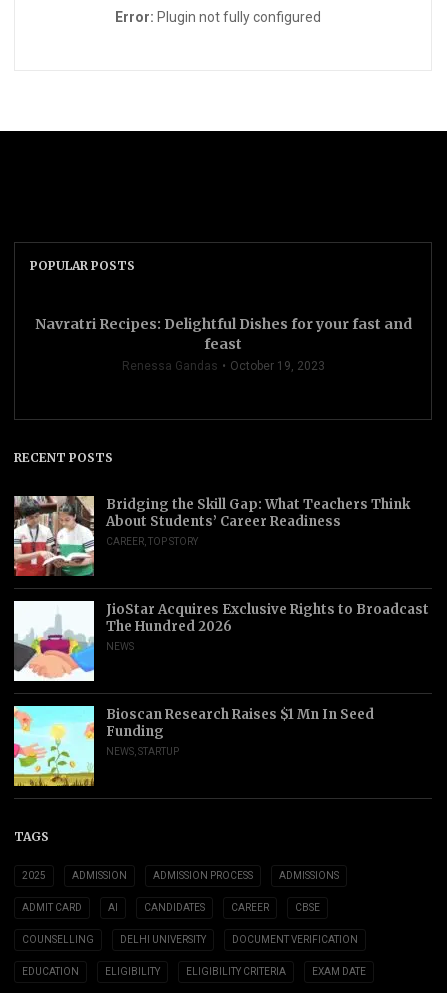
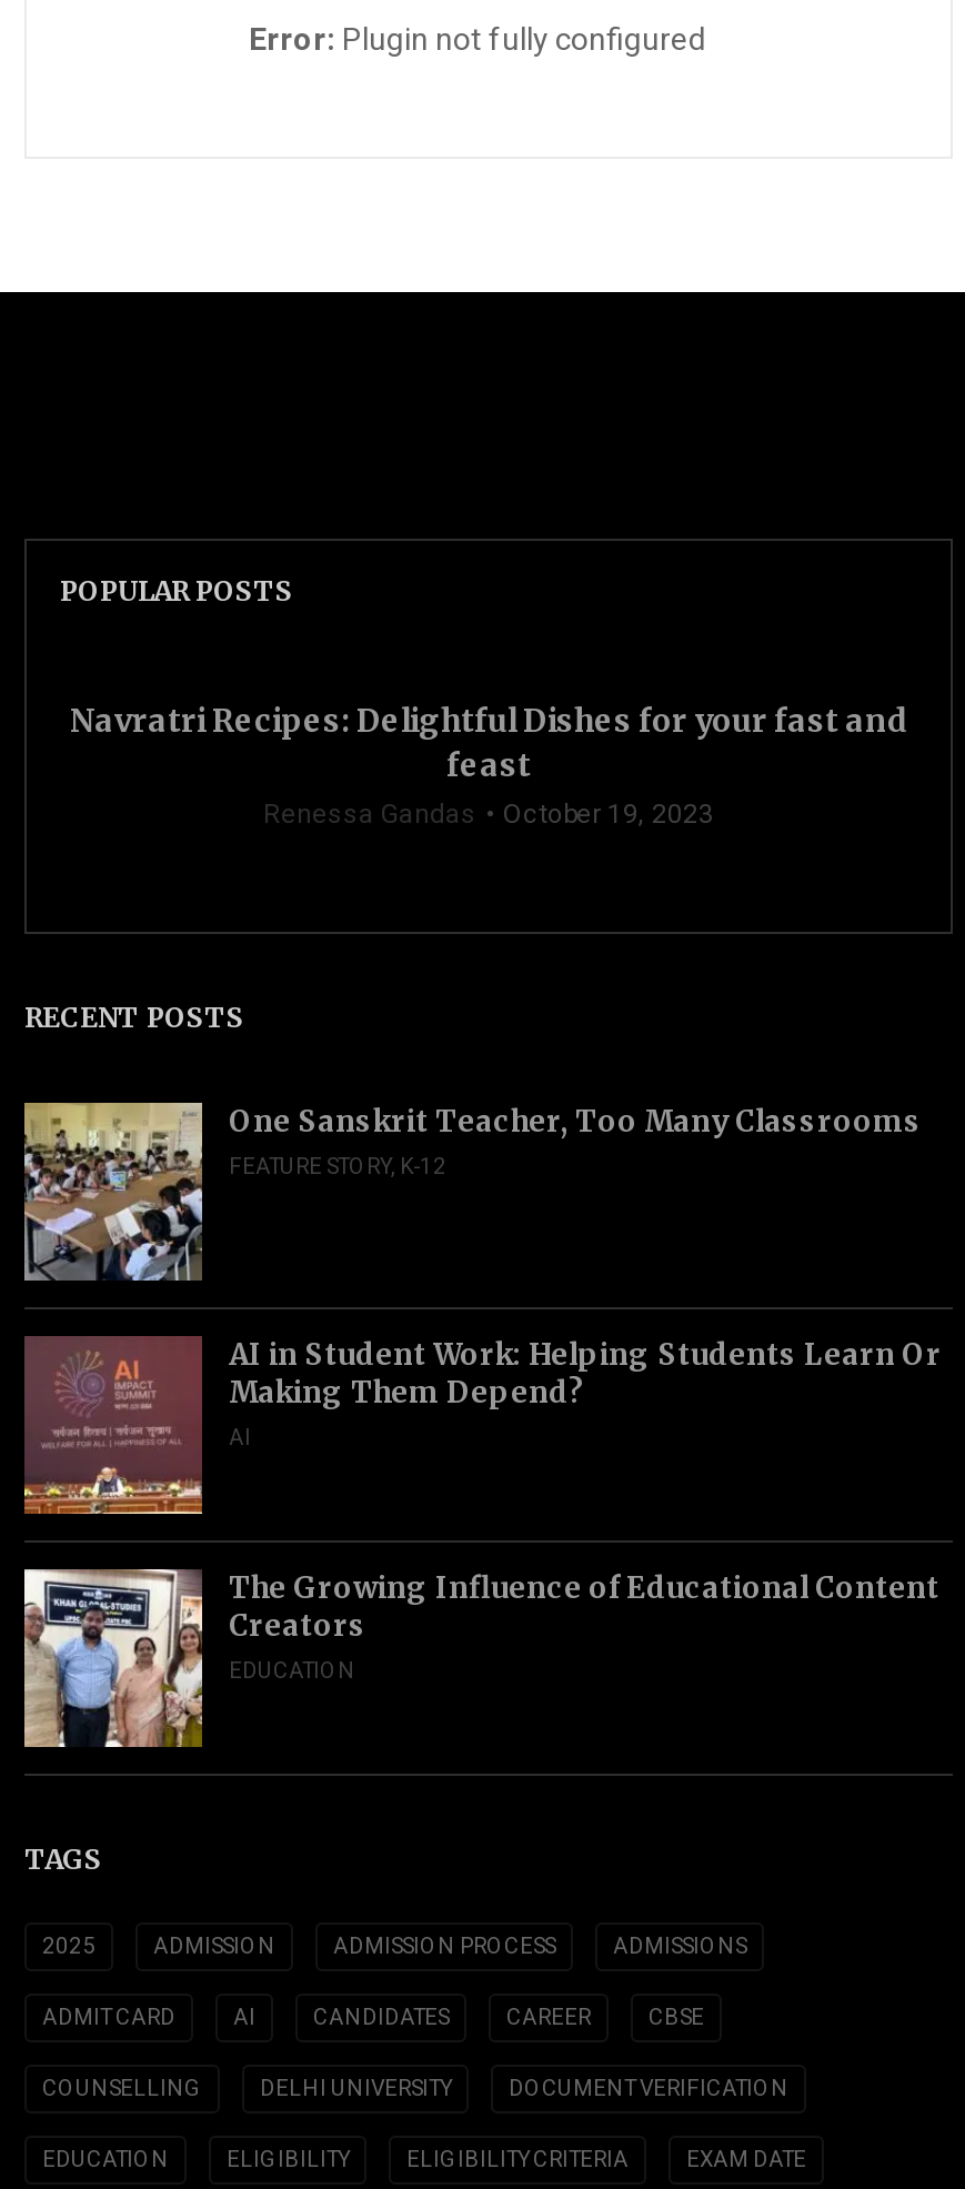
[13,495,410,576] [image] | Bridging the Skill Gap: What Teachers Think | About Students’ Career Readiness | CAREER, TOP STORY -> [22,1101,922,1283] [image] | One Sanskrit Teacher, Too Many Classrooms | FEATURE STORY, K-12
[13,600,429,682] [image] | JioStar Acquires Exclusive Rights to Broadcast | The Hundred 2026 | NEWS -> [22,1336,942,1516] [image] | AI in Student Work: Helping Students Learn Or | Making Them Depend? | AI
[13,705,374,787] [image] | Bioscan Research Raises $1 Mn In Seed | Funding | NEWS, STARTUP -> [22,1567,939,1749] [image] | The Growing Influence of Educational Content | Creators | EDUCATION

